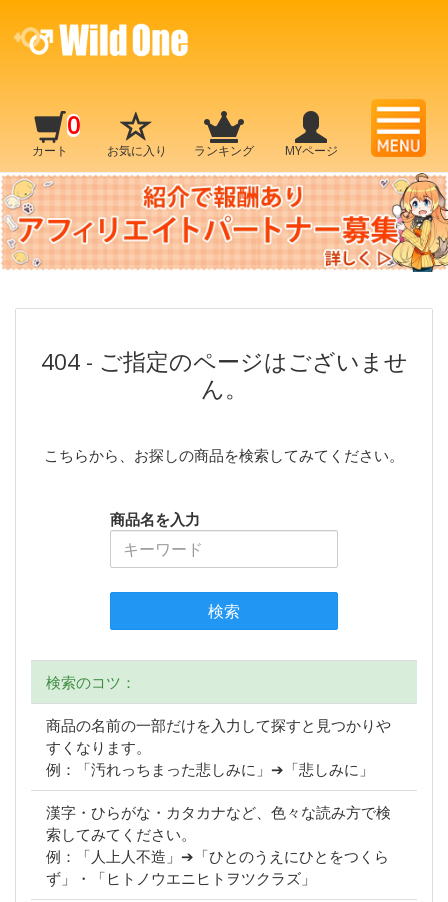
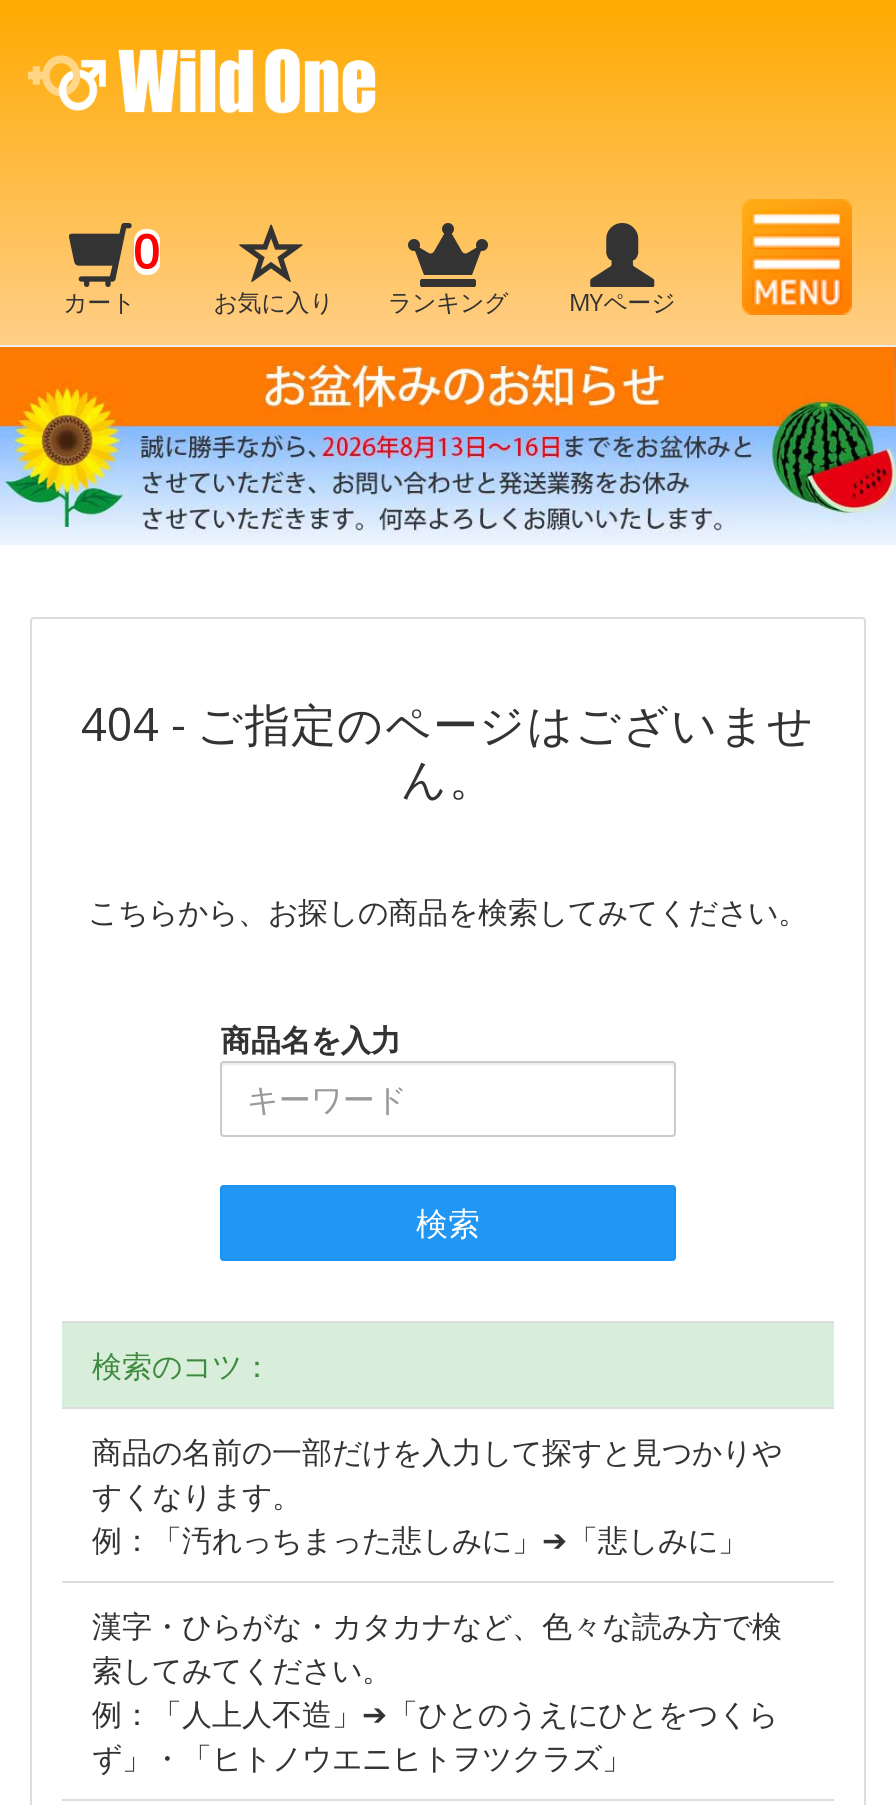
[3,172,445,273] [image] -> [6,347,890,545] [image]

